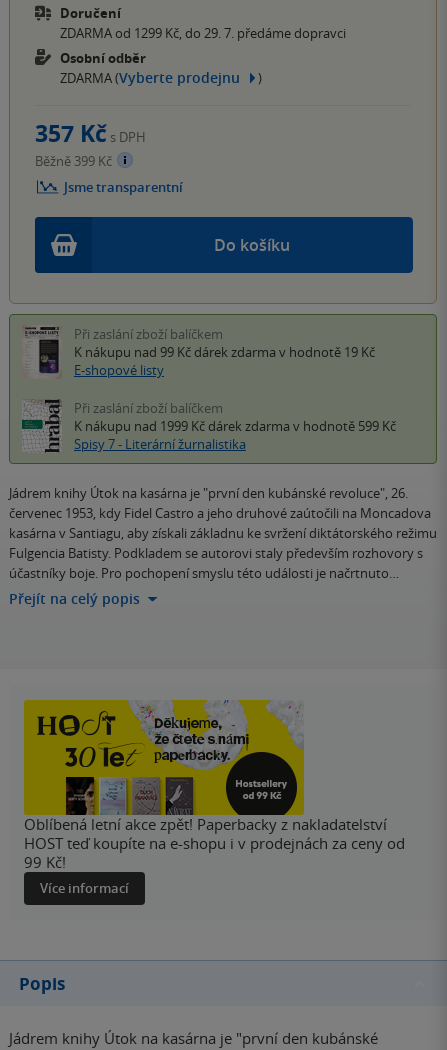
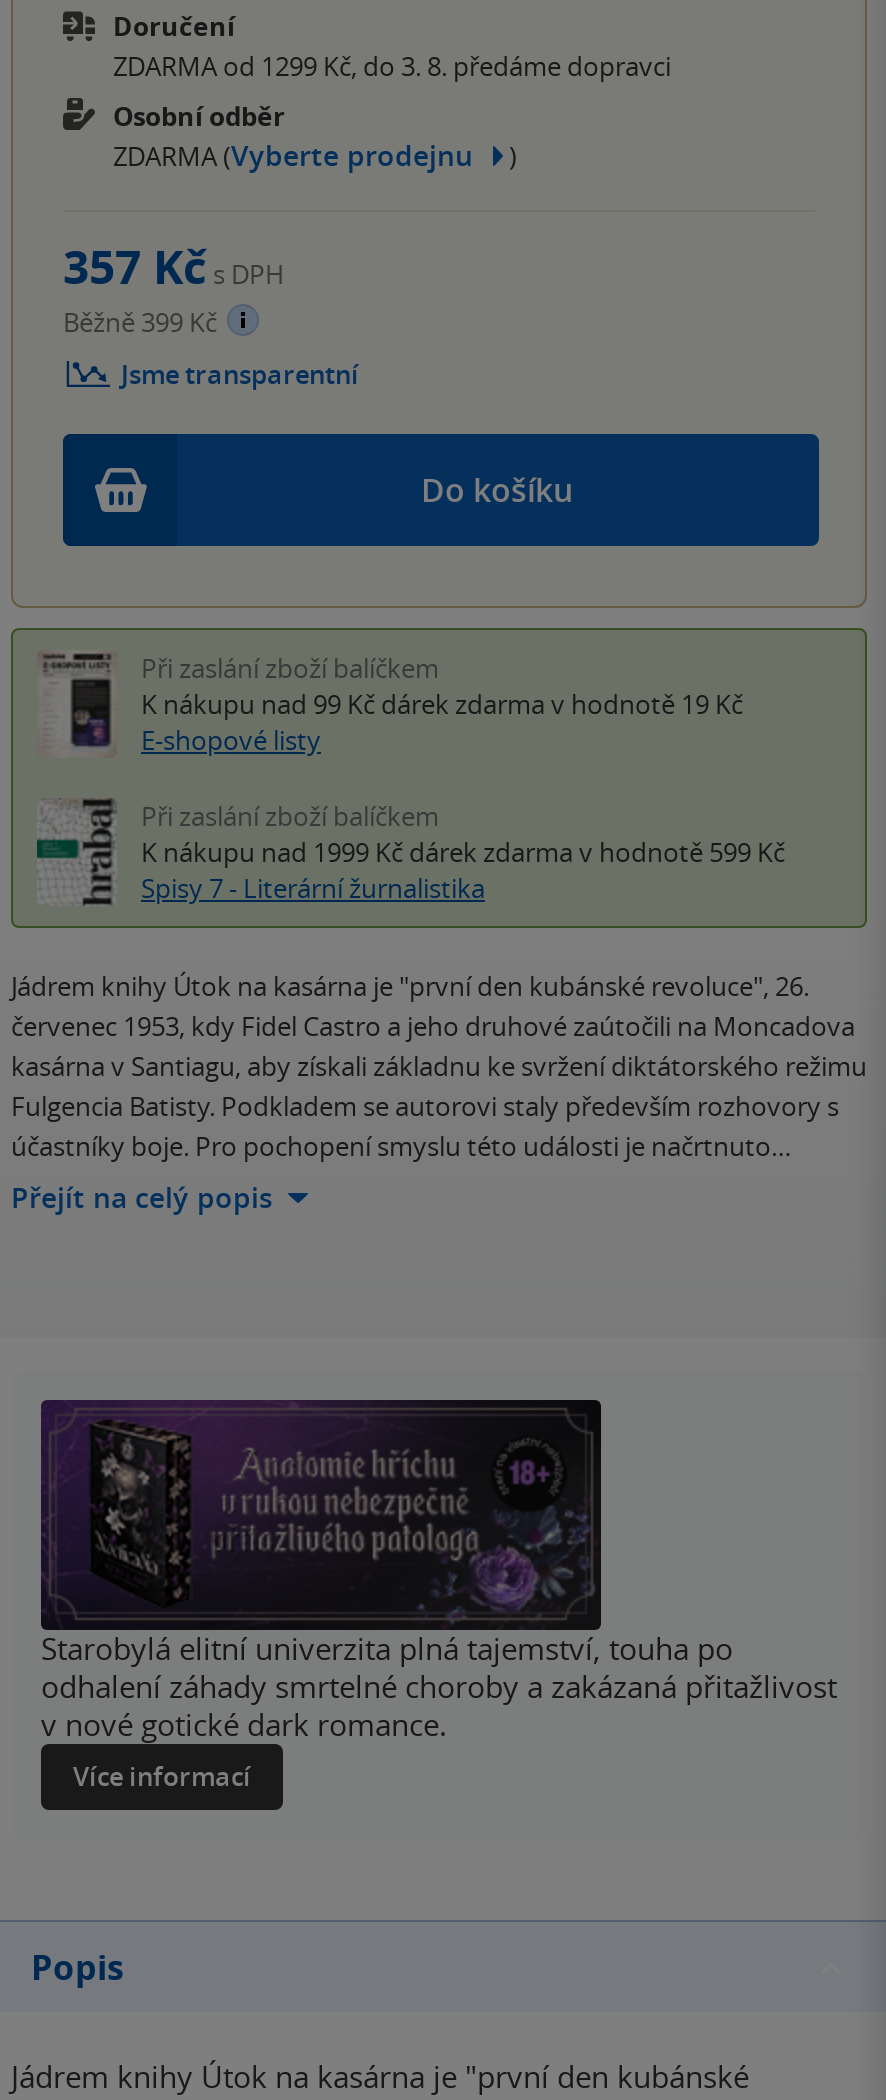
[60,24,346,42] ZDARMA od 1299 Kč, do 29. 7. předáme dopravci -> [113,47,671,83] ZDARMA od 1299 Kč, do 3. 8. předáme dopravci
[23,699,405,872] [image] | Oblíbená letní akce zpět! Paperbacky z nakladatelství | HOST teď koupíte na e-shopu i v prodejnách za ceny od | 99 Kč! -> [39,1398,837,1744] [image] | Starobylá elitní univerzita plná tajemství, touha po | odhalení záhady smrtelné choroby a zakázaná přitažlivost | v nové gotické dark romance.

